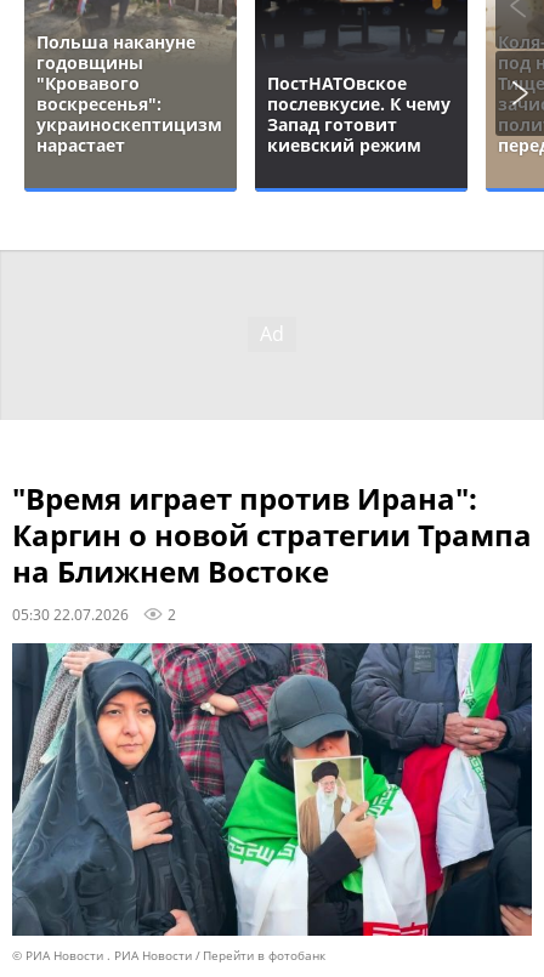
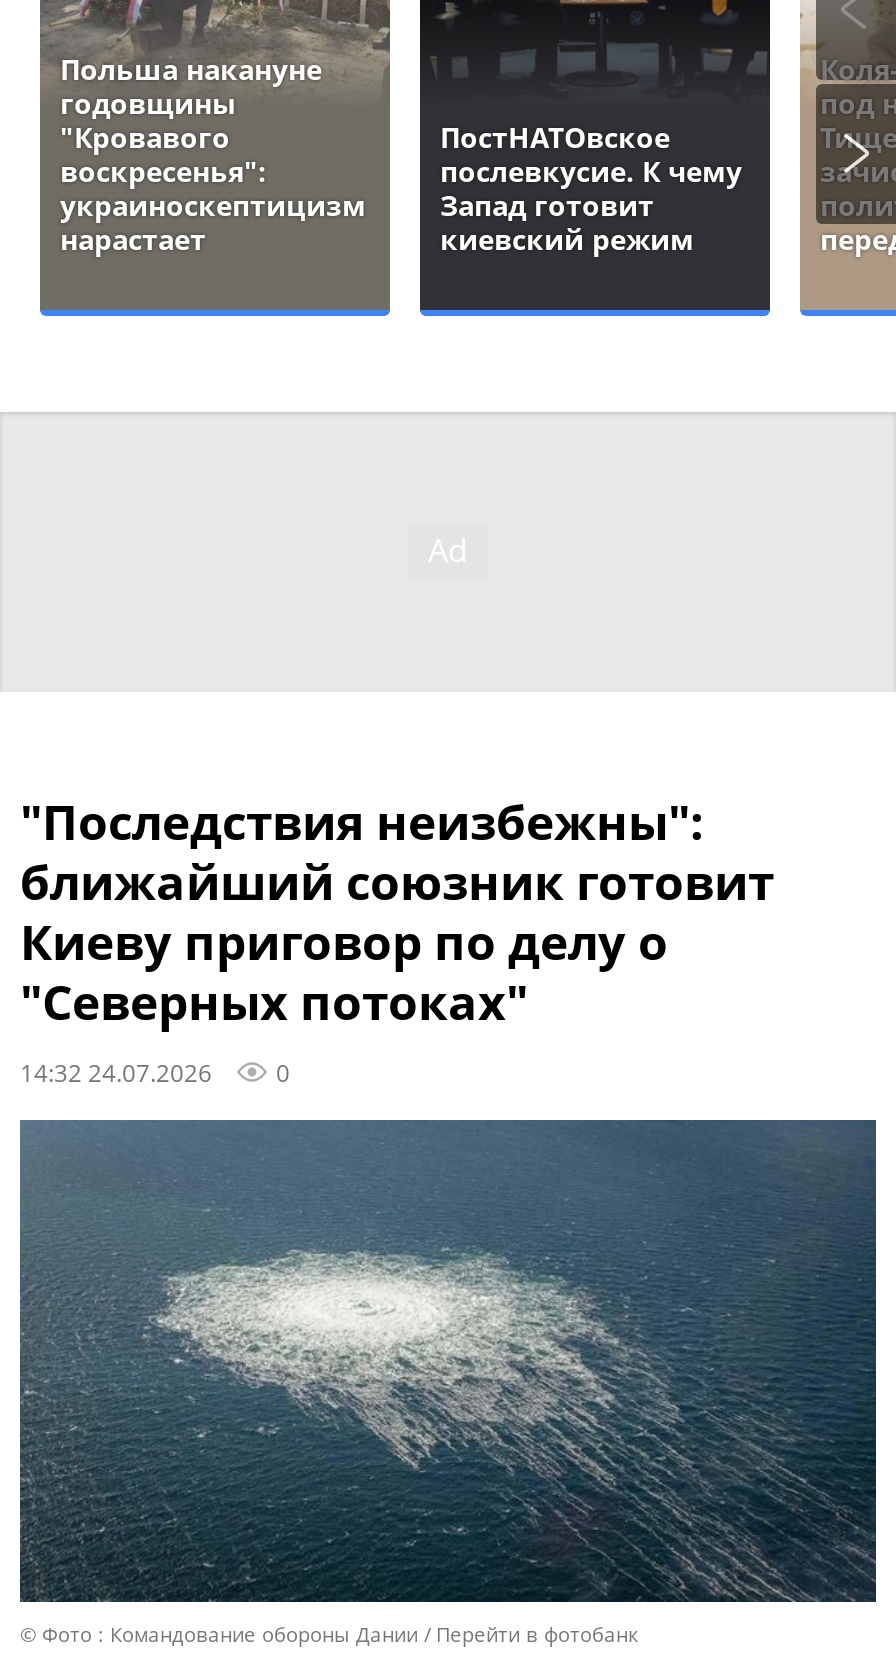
[12,478,532,624] "Время играет против Ирана": | Каргин о новой стратегии Трампа | на Ближнем Востоке | 05:30 22.07.2026 | 2 -> [20,788,774,1088] "Последствия неизбежны": | ближайший союзник готовит | Киеву приговор по делу о | "Северных потоках" | 14:32 24.07.2026 | 0
[12,642,533,963] [image] | © РИА Новости . РИА Новости -> [20,1118,878,1648] [image] | © Фото : Командование обороны Дании

